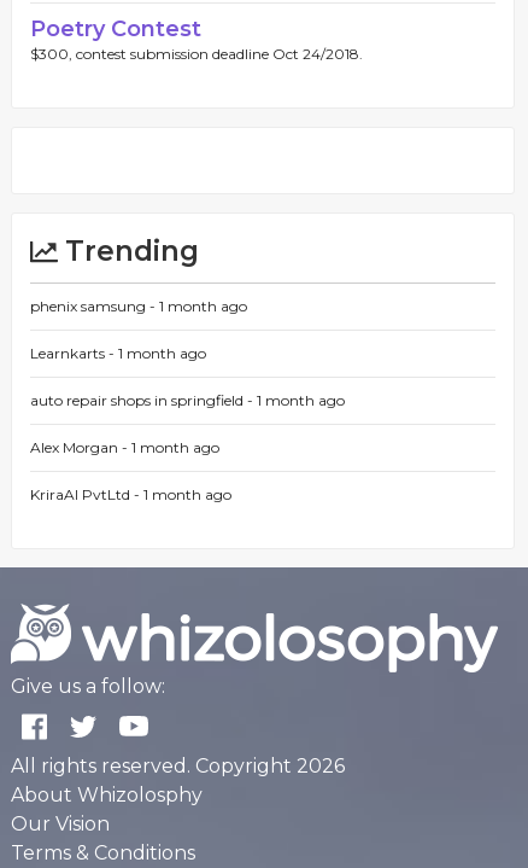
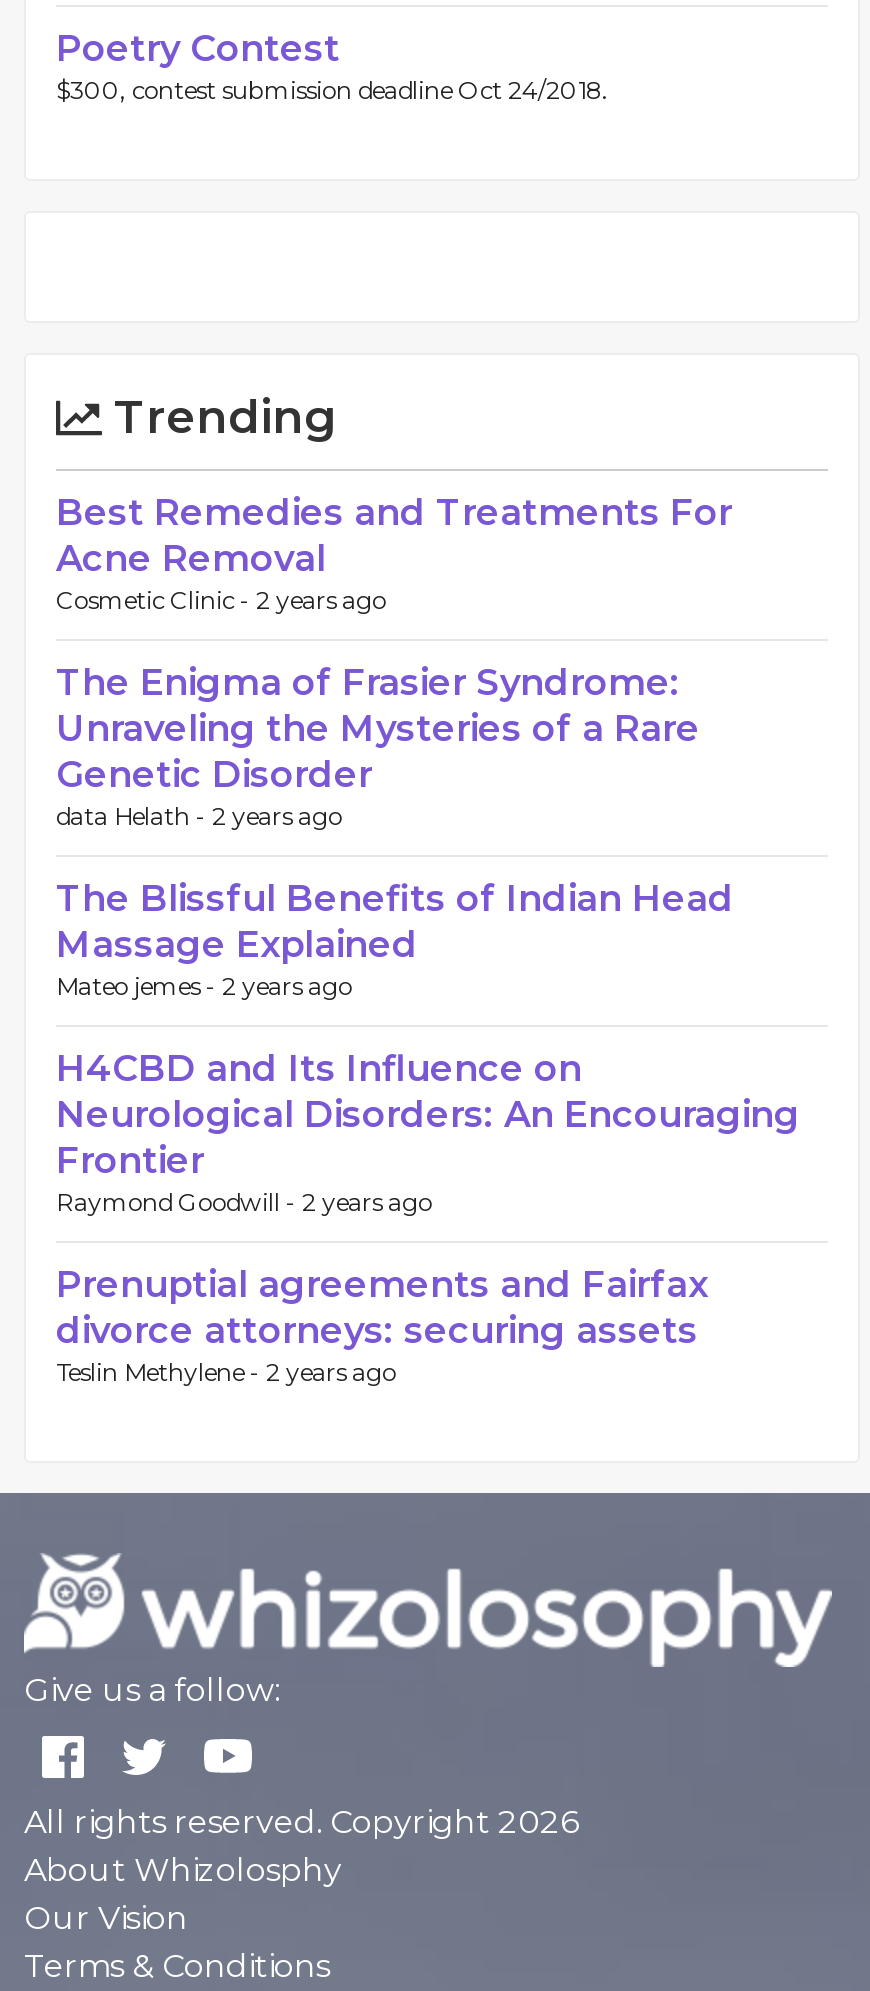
[30,297,247,315] phenix samsung - 1 month ago -> [56,491,732,615] Best Remedies and Treatments For | Acne Removal | Cosmetic Clinic - 2 years ago
[30,344,206,362] Learnkarts - 1 month ago -> [56,661,700,831] The Enigma of Frasier Syndrome: | Unraveling the Mysteries of a Rare | Genetic Disorder | data Helath - 2 years ago
[30,391,345,409] auto repair shops in springfield - 1 month ago -> [56,877,734,1001] The Blissful Benefits of Indian Head | Massage Explained | Mateo jemes - 2 years ago
[30,438,219,456] Alex Morgan - 1 month ago -> [56,1047,800,1217] H4CBD and Its Influence on | Neurological Disorders: An Encouraging | Frontier | Raymond Goodwill - 2 years ago
[30,485,231,503] KriraAI PvtLtd - 1 month ago -> [56,1263,708,1387] Prenuptial agreements and Fairfax | divorce attorneys: securing assets | Teslin Methylene - 2 years ago

